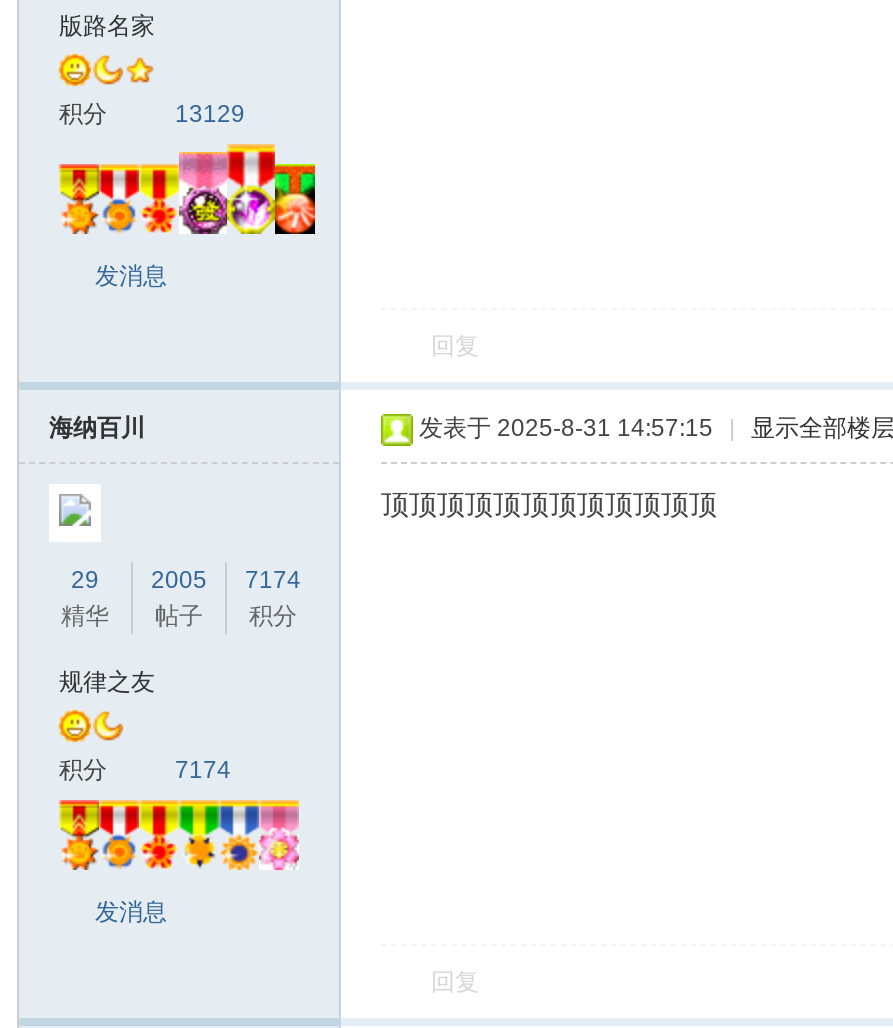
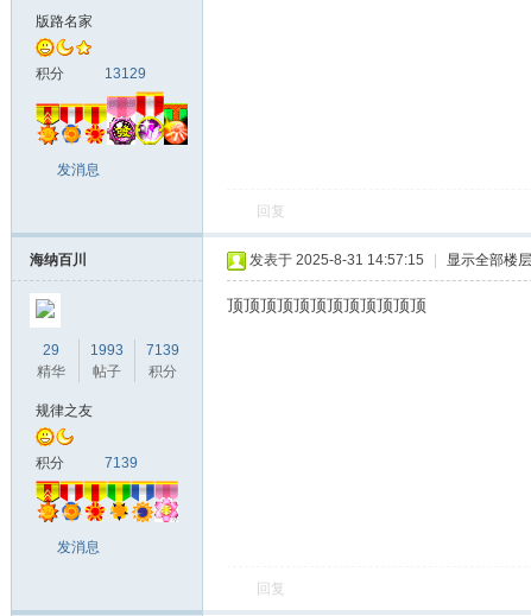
[151,566,207,594] 2005 -> [90,342,124,358] 1993
[245,566,301,594] 7174 -> [146,342,179,358] 7139
[175,756,231,784] 7174 -> [105,455,138,471] 7139

